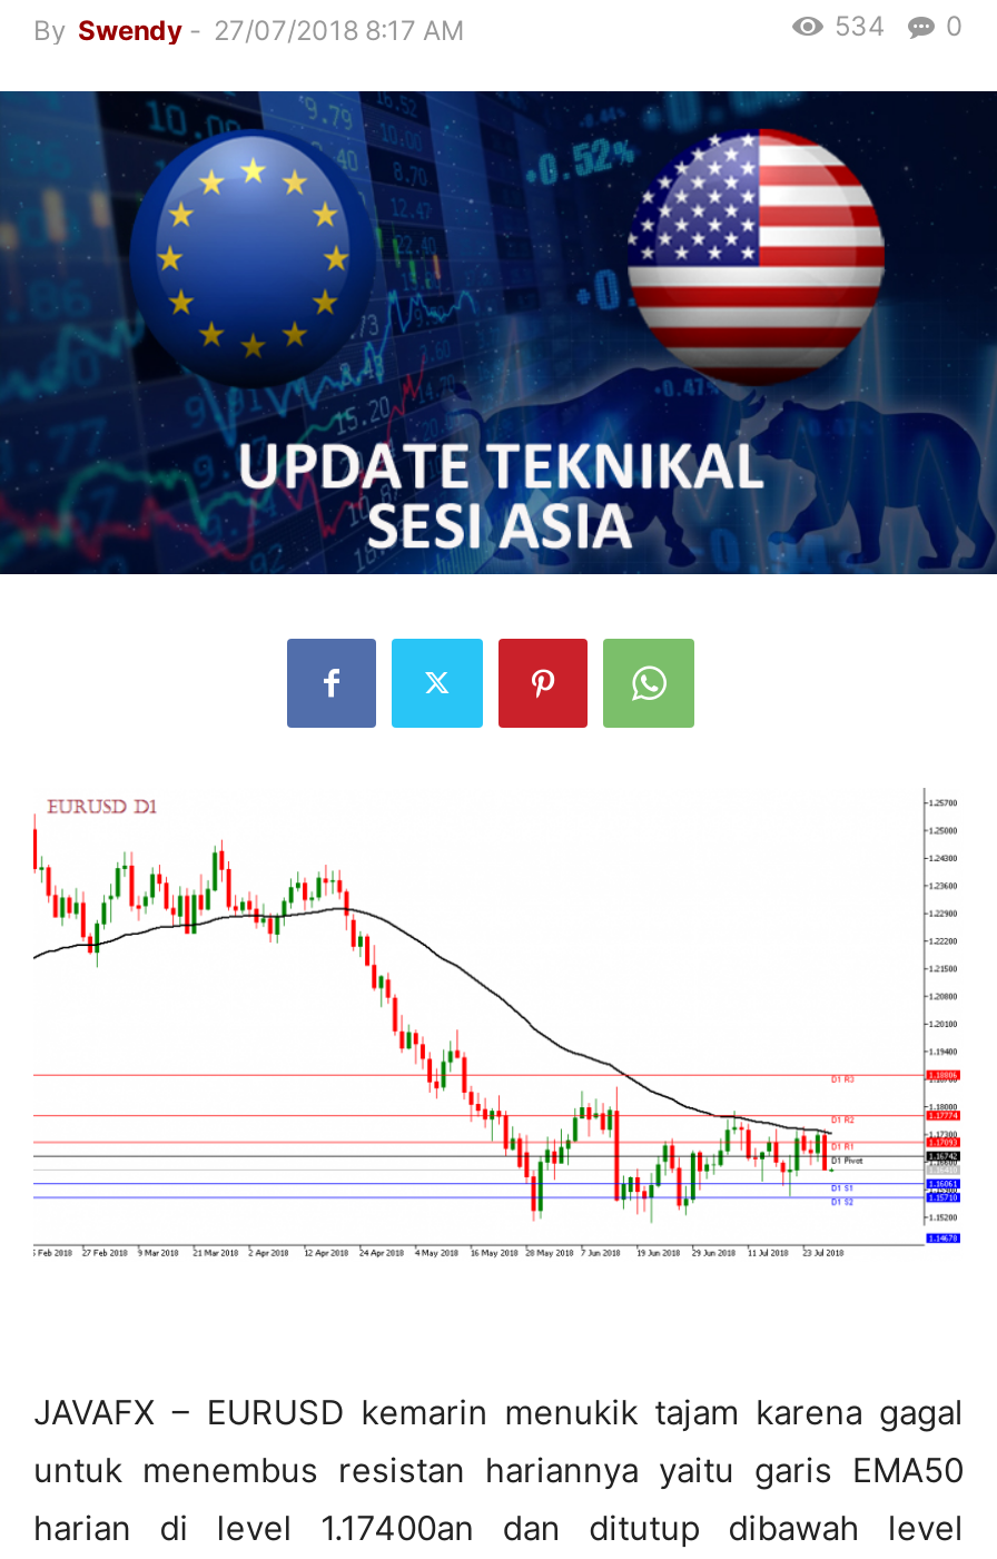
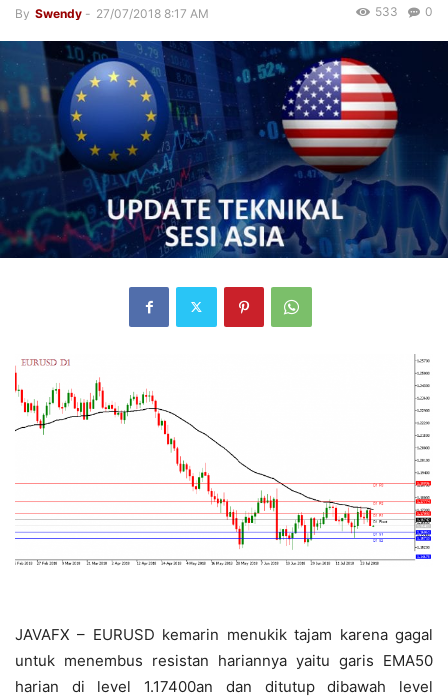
[835,9,964,42] 534 0 -> [375,4,433,19] 533 0

